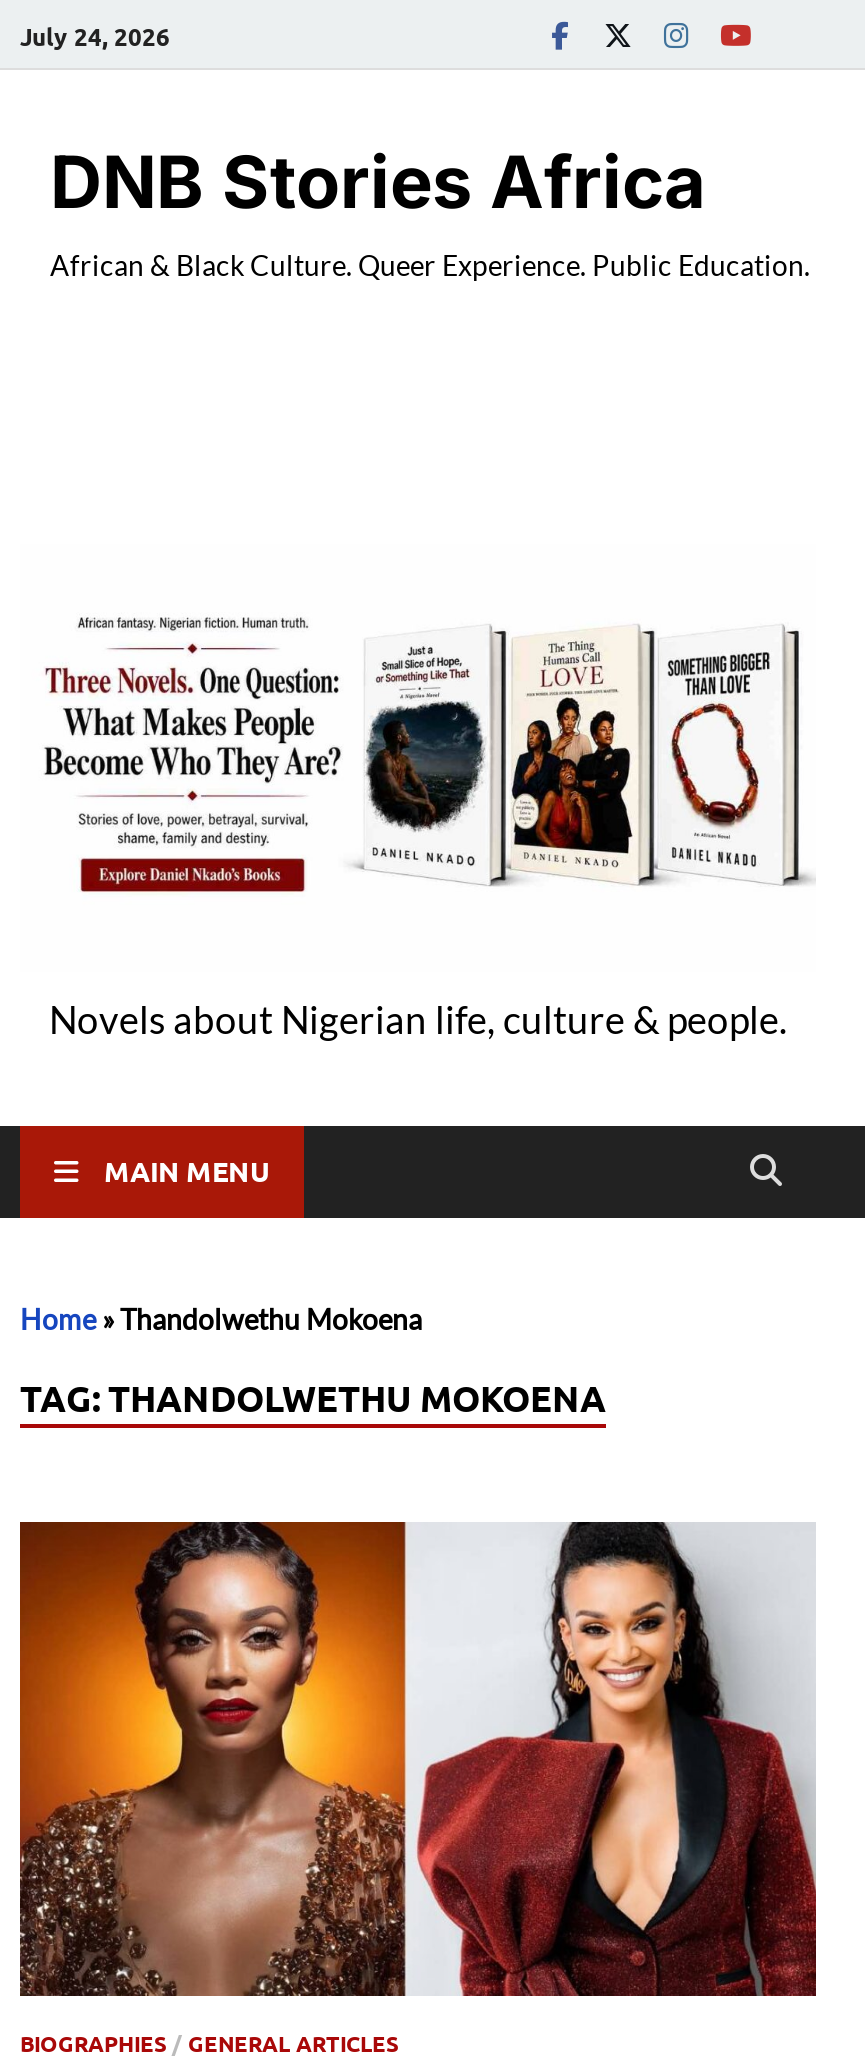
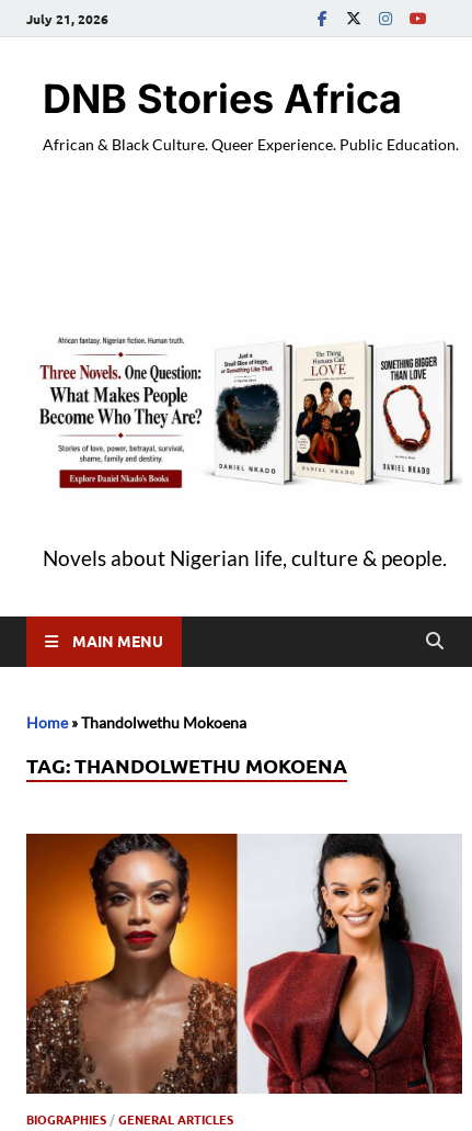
[20,19,170,51] July 24, 2026 -> [26,9,108,27] July 21, 2026

